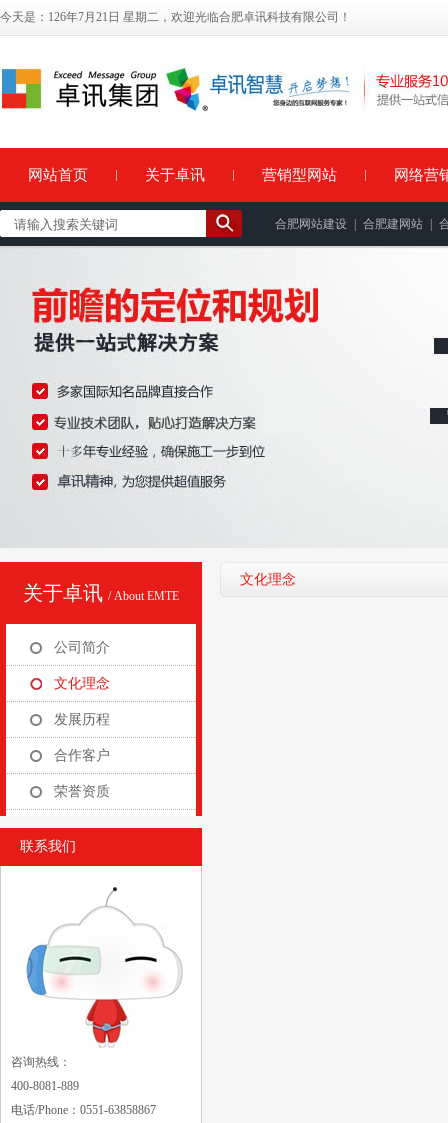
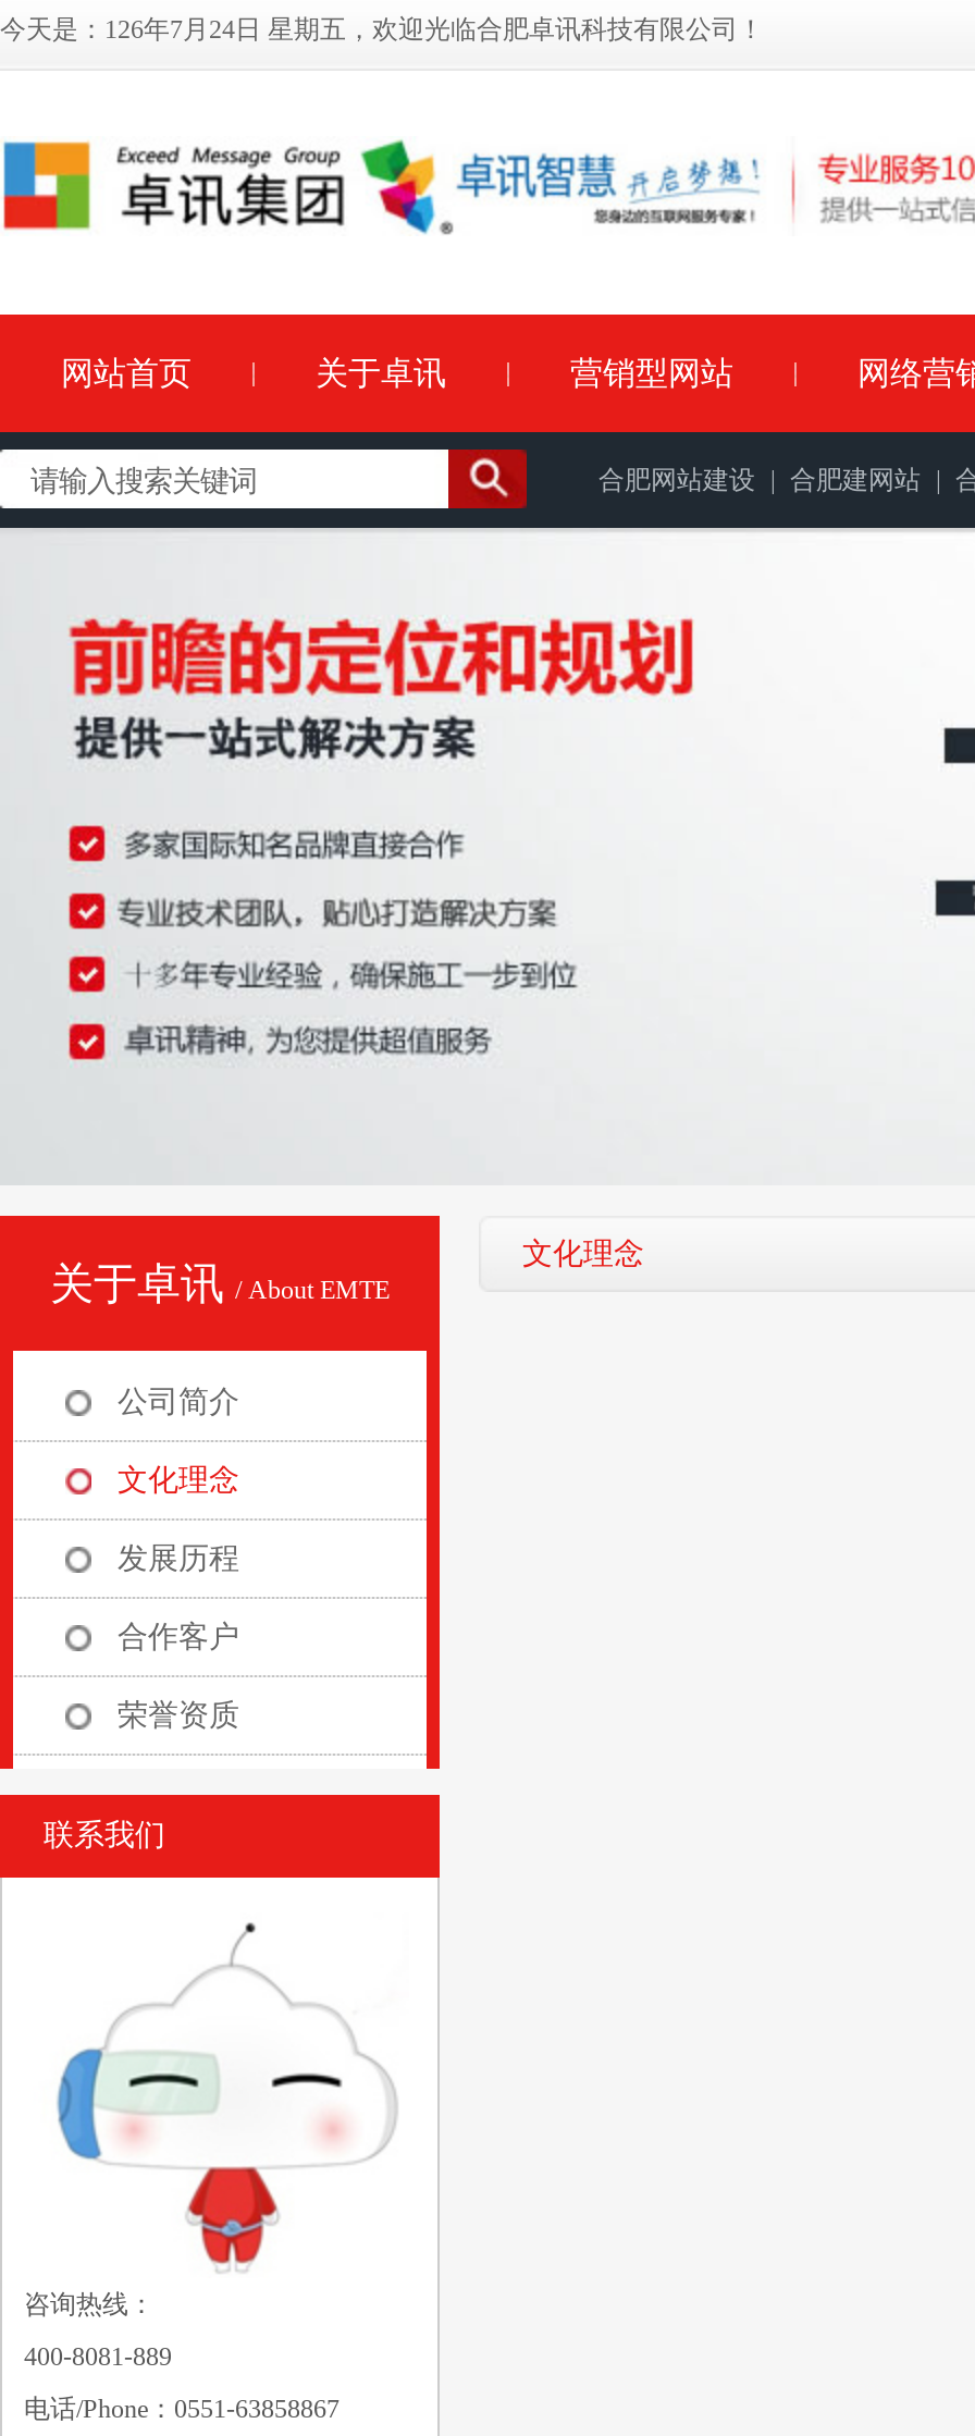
[0,10,351,24] 今天是：126年7月21日 星期二，欢迎光临合肥卓讯科技有限公司！ -> [0,14,764,45] 今天是：126年7月24日 星期五，欢迎光临合肥卓讯科技有限公司！

